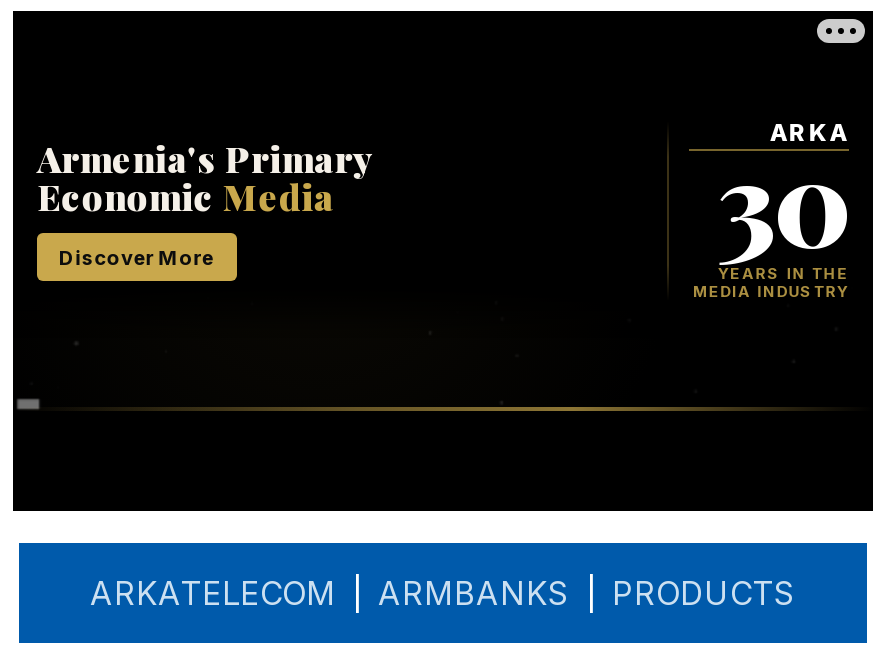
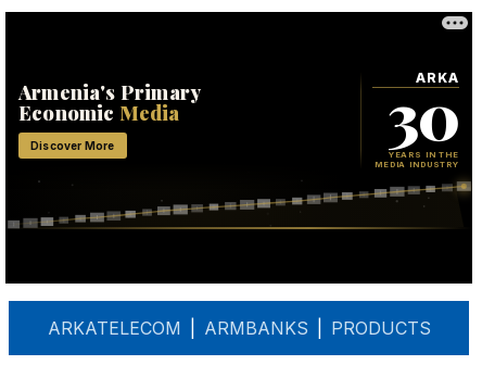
none -> [11,180,472,228] [image]

